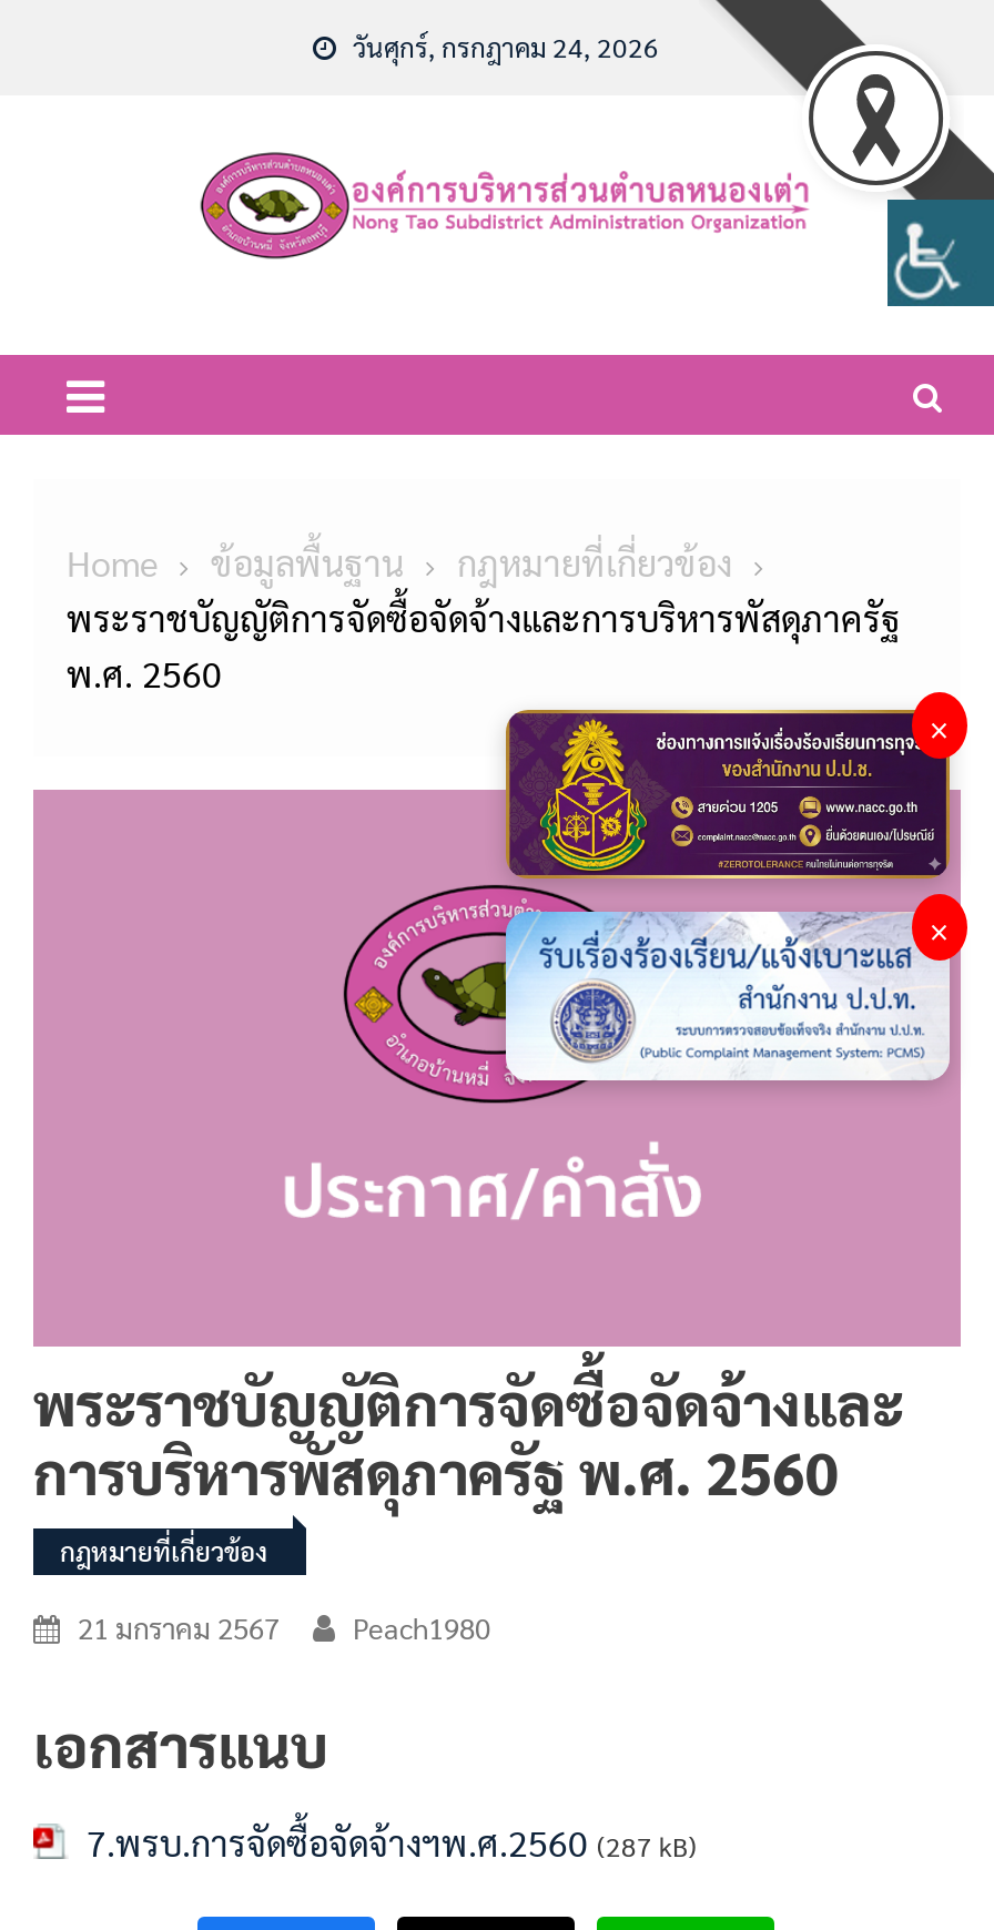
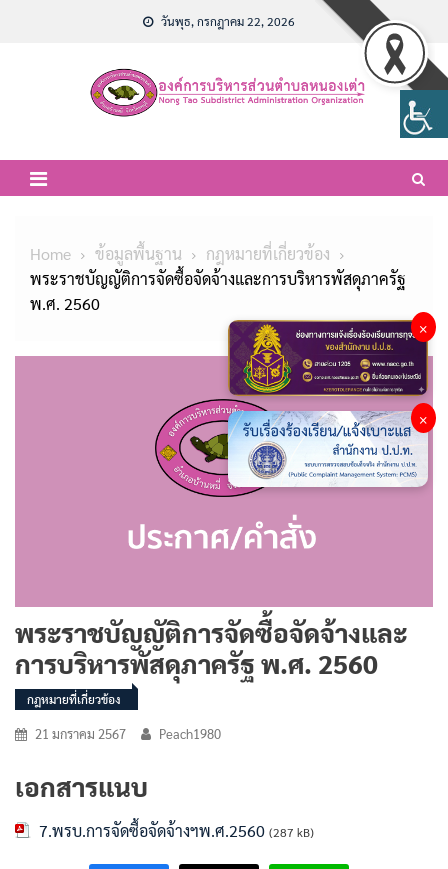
[353,29,659,64] วันศุกร์, กรกฎาคม 24, 2026 -> [161,13,295,29] วันพุธ, กรกฎาคม 22, 2026

